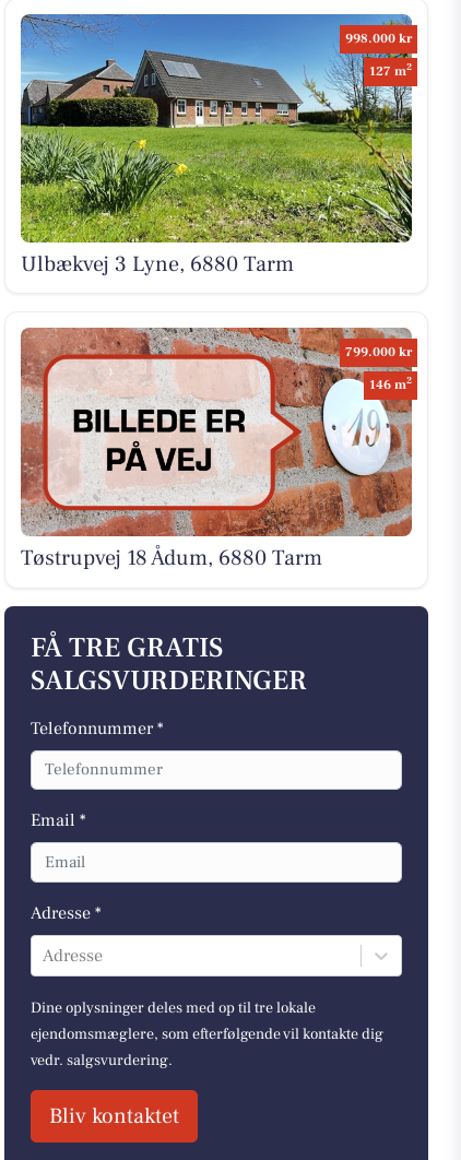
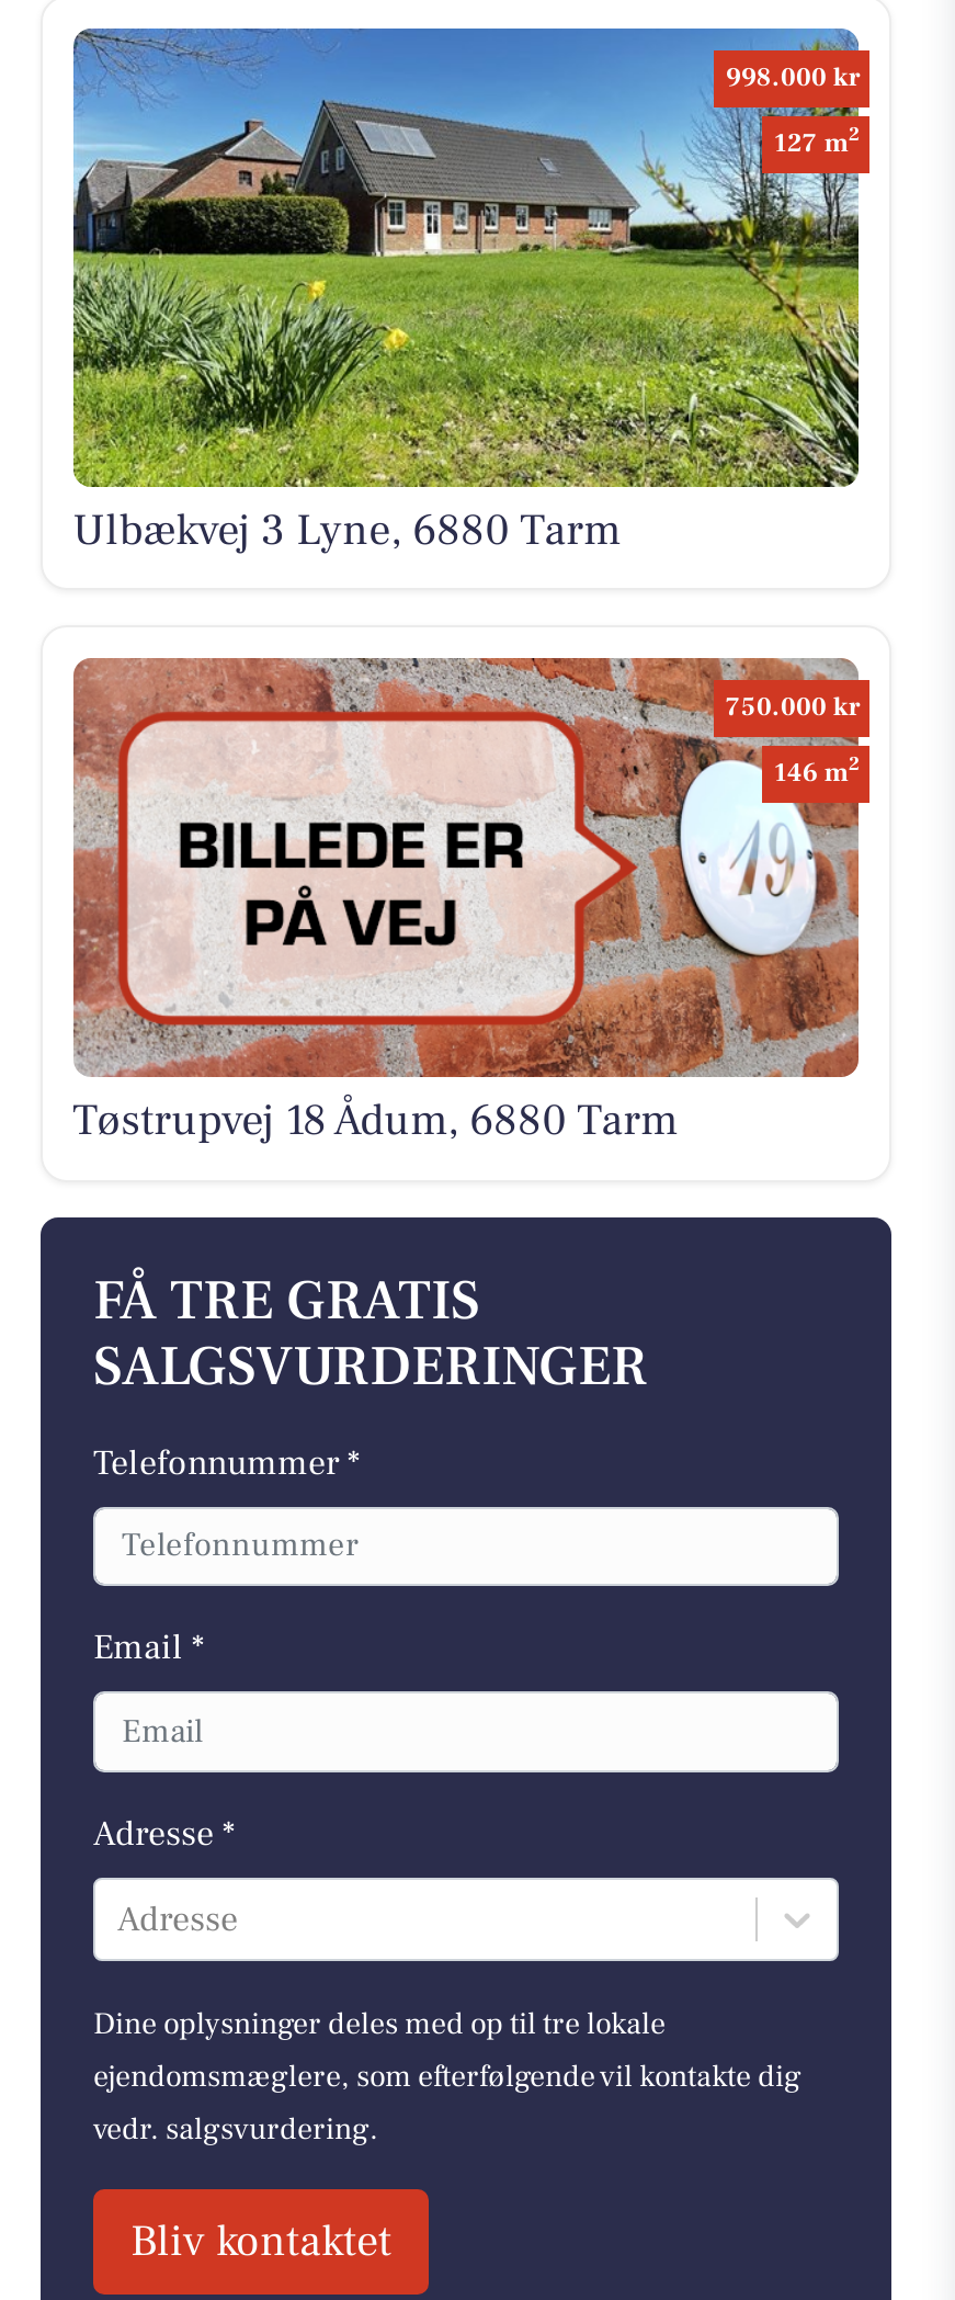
[346,344,412,360] 799.000 kr -> [726,690,859,723] 750.000 kr

